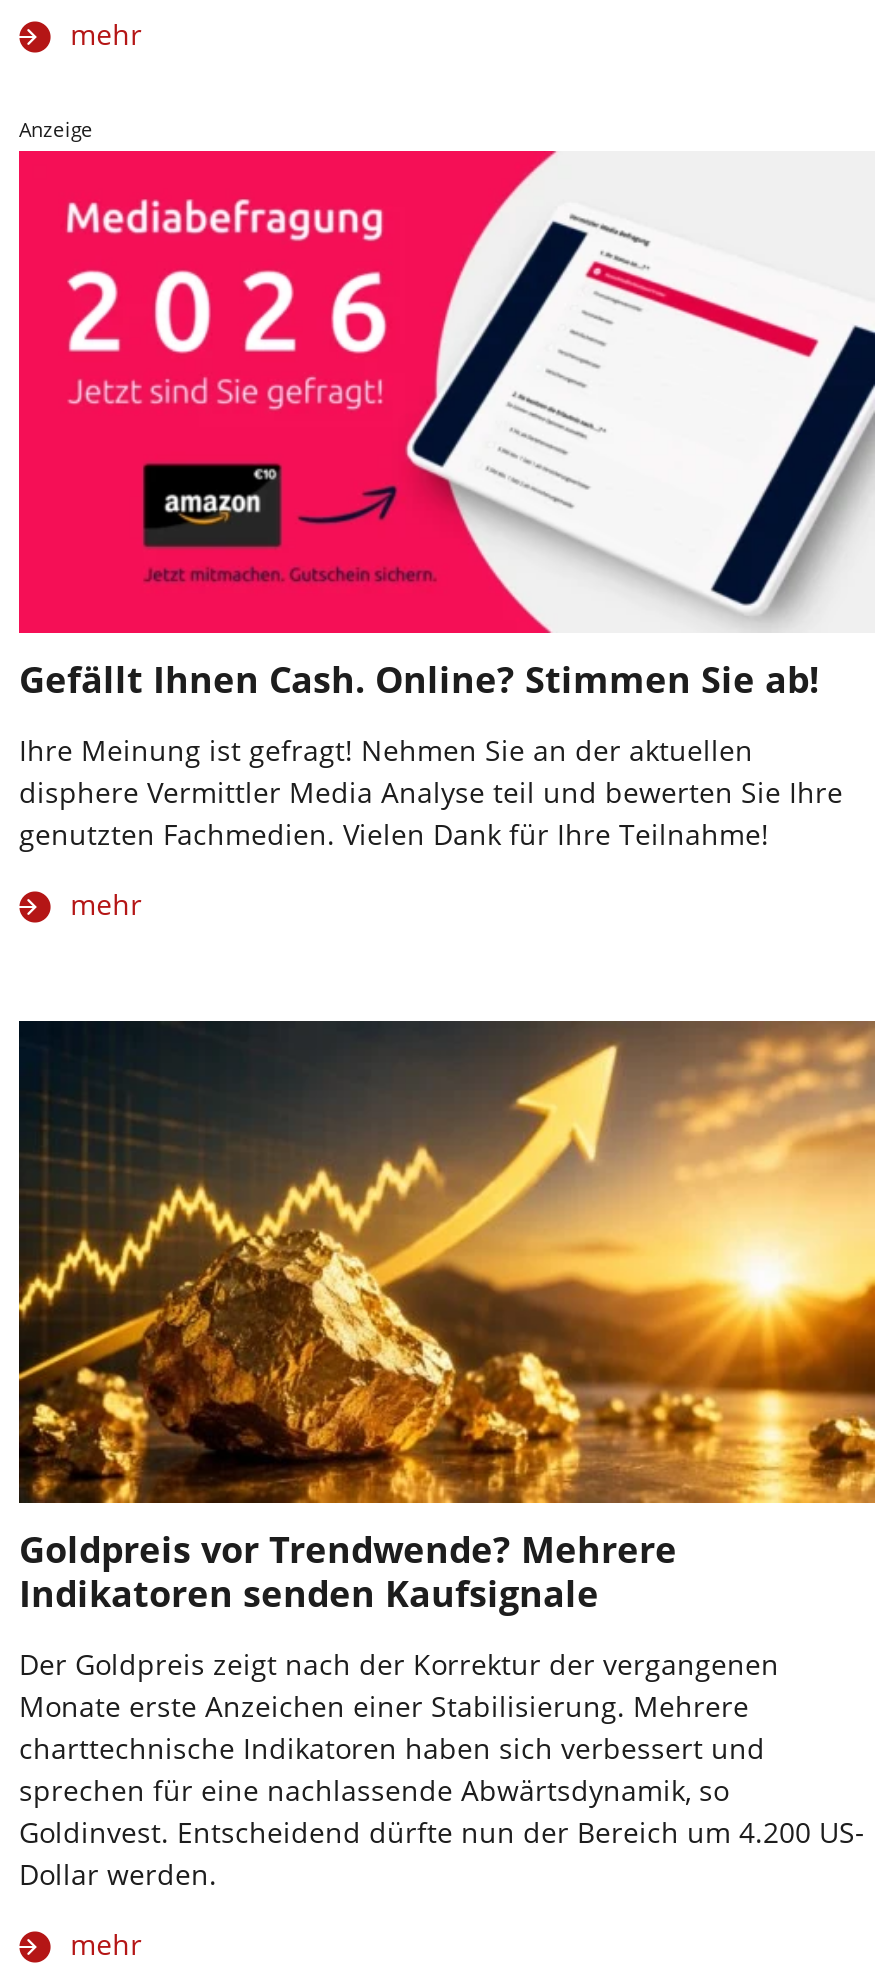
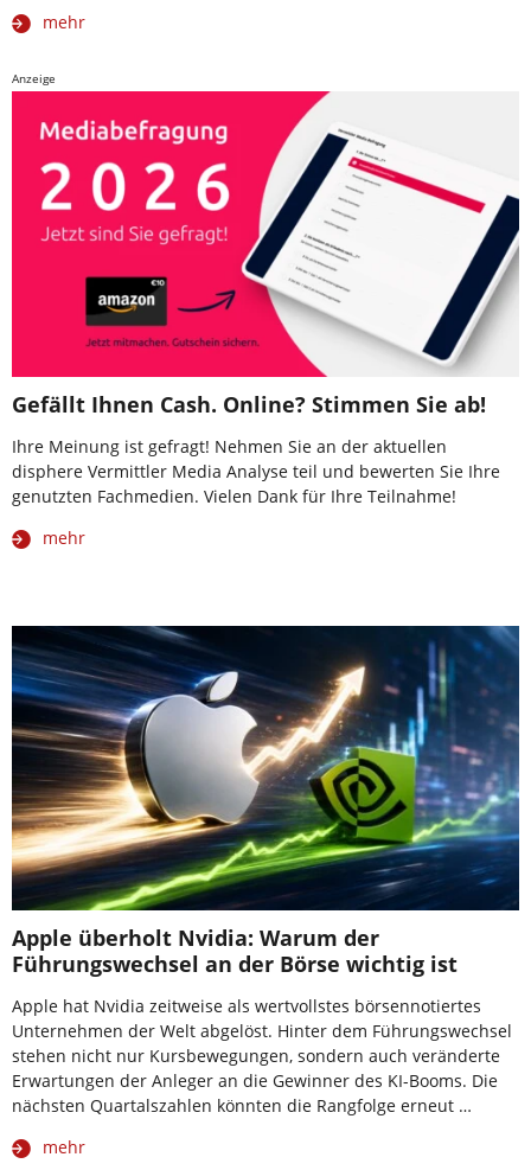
[17,1018,877,1617] [image] | Goldpreis vor Trendwende? Mehrere | Indikatoren senden Kaufsignale -> [11,606,520,978] [image] | Apple überholt Nvidia: Warum der | Führungswechsel an der Börse wichtig ist
[19,1645,865,1893] Der Goldpreis zeigt nach der Korrektur der vergangenen | Monate erste Anzeichen einer Stabilisierung. Mehrere | charttechnische Indikatoren haben sich verbessert und | sprechen für eine nachlassende Abwärtsdynamik, so | Goldinvest. Entscheidend dürfte nun der Bereich um 4.200 US- | Dollar werden. -> [12,995,512,1117] Apple hat Nvidia zeitweise als wertvollstes börsennotiertes | Unternehmen der Welt abgelöst. Hinter dem Führungswechsel | stehen nicht nur Kursbewegungen, sondern auch veränderte | Erwartungen der Anleger an die Gewinner des KI-Booms. Die | nächsten Quartalszahlen könnten die Rangfolge erneut …

